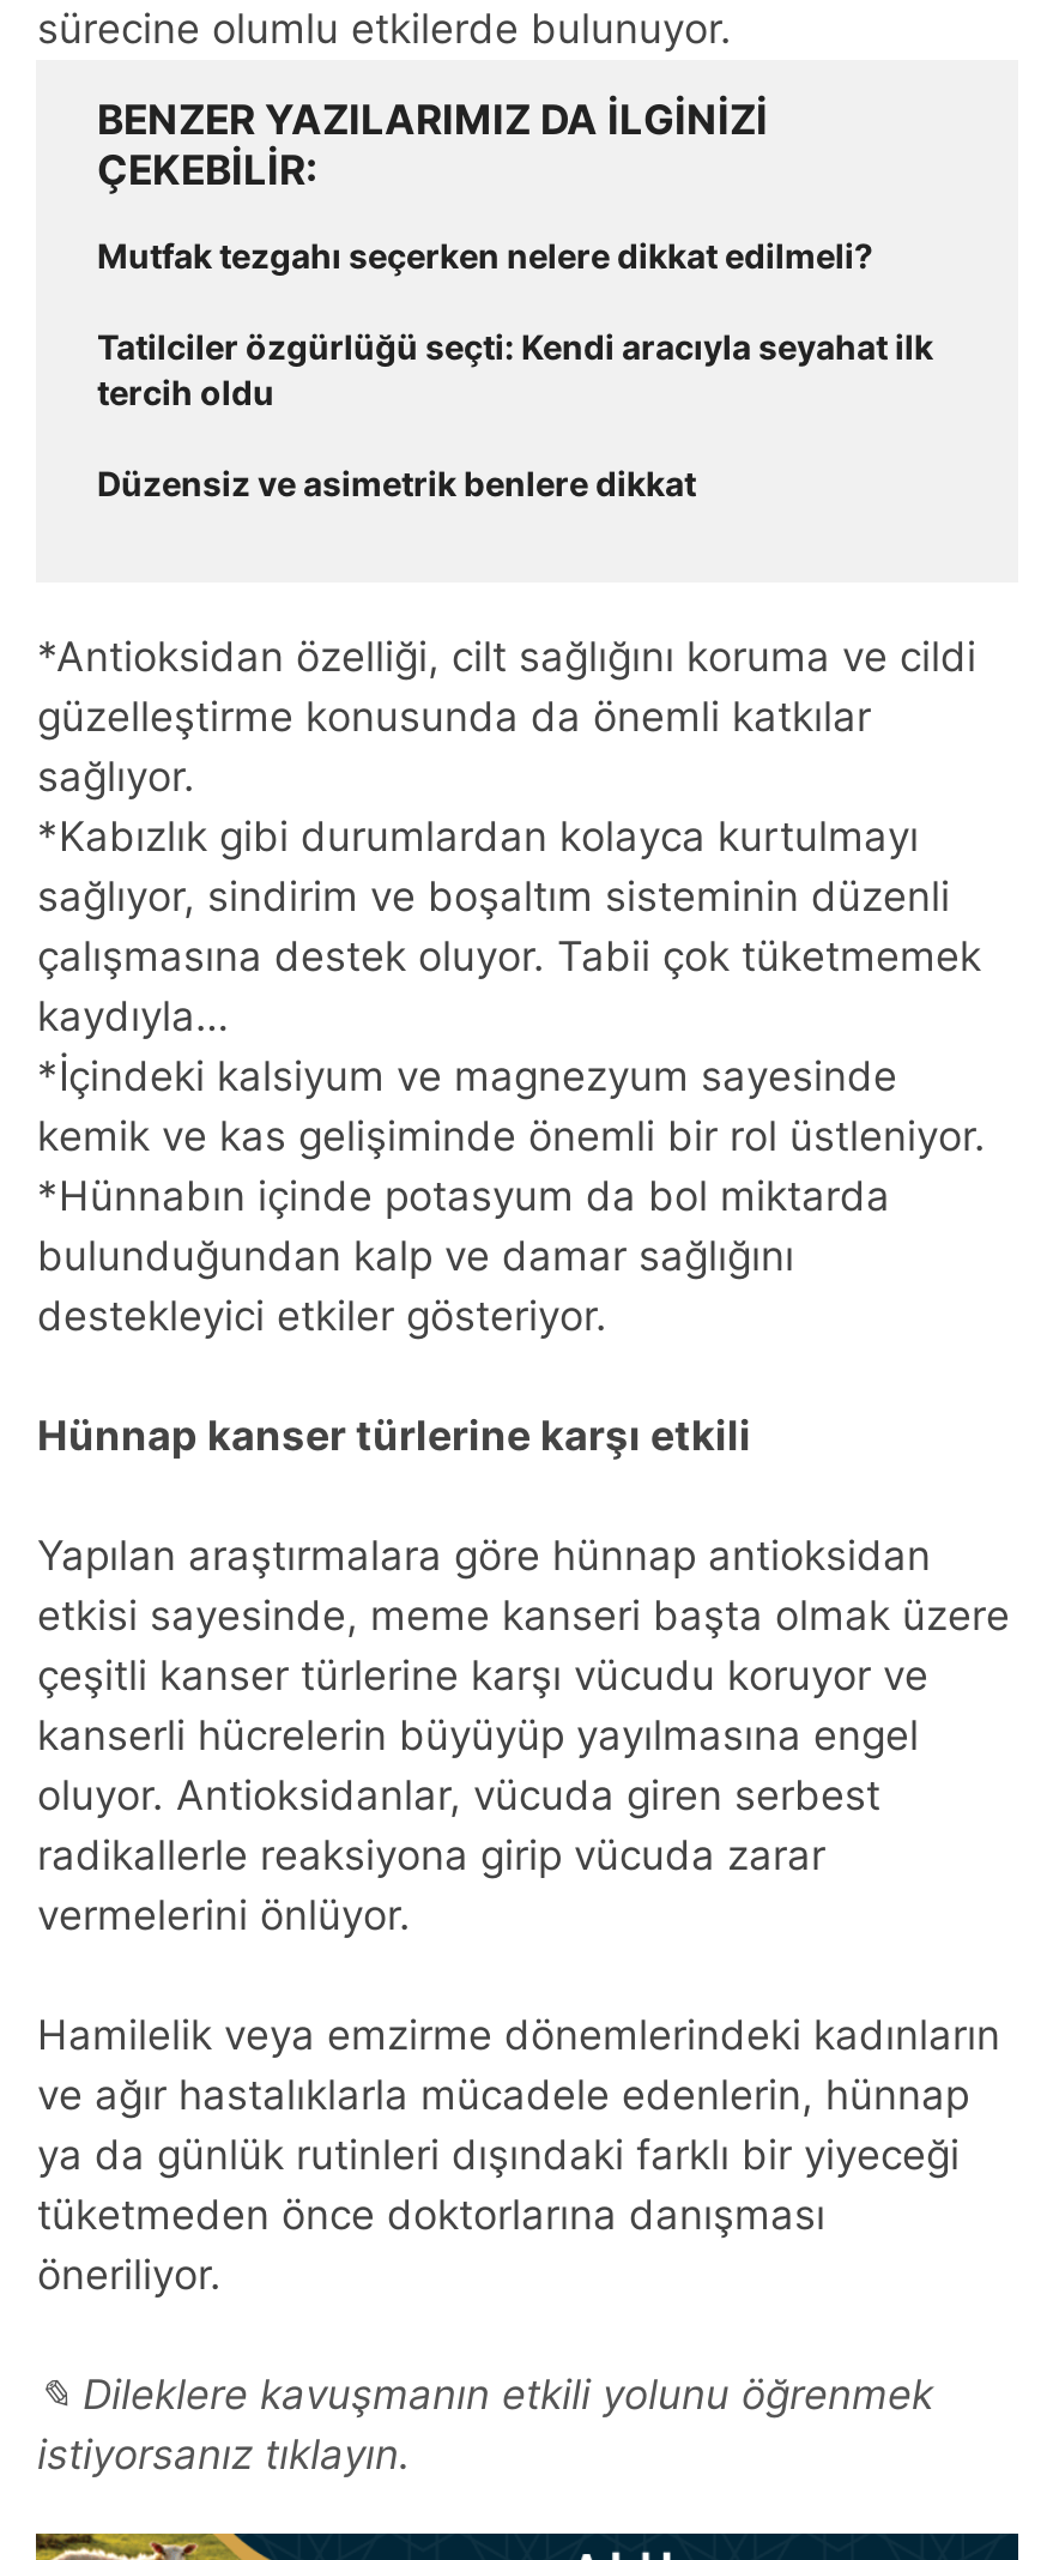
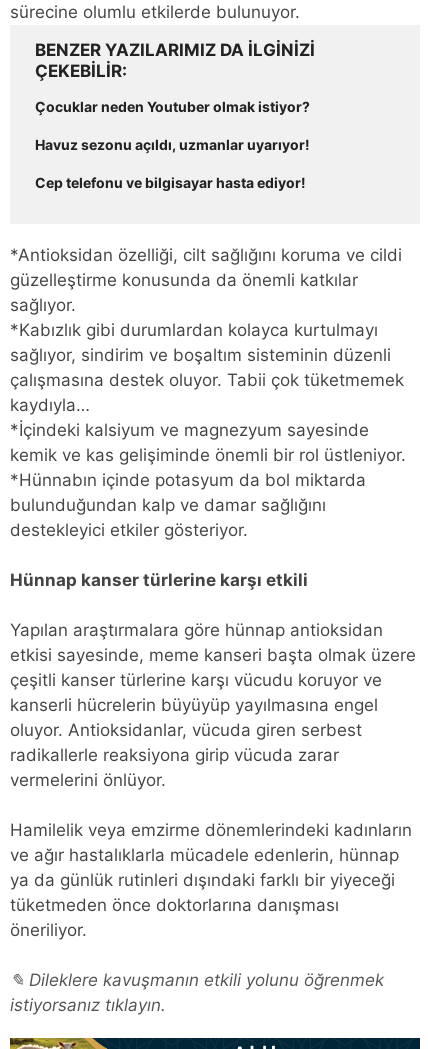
[97,236,873,277] Mutfak tezgahı seçerken nelere dikkat edilmeli? -> [35,98,310,115] Çocuklar neden Youtuber olmak istiyor?
[97,327,933,413] Tatilciler özgürlüğü seçti: Kendi aracıyla seyahat ilk | tercih oldu -> [35,136,310,153] Havuz sezonu açıldı, uzmanlar uyarıyor!
[97,464,696,505] Düzensiz ve asimetrik benlere dikkat -> [35,174,306,191] Cep telefonu ve bilgisayar hasta ediyor!

